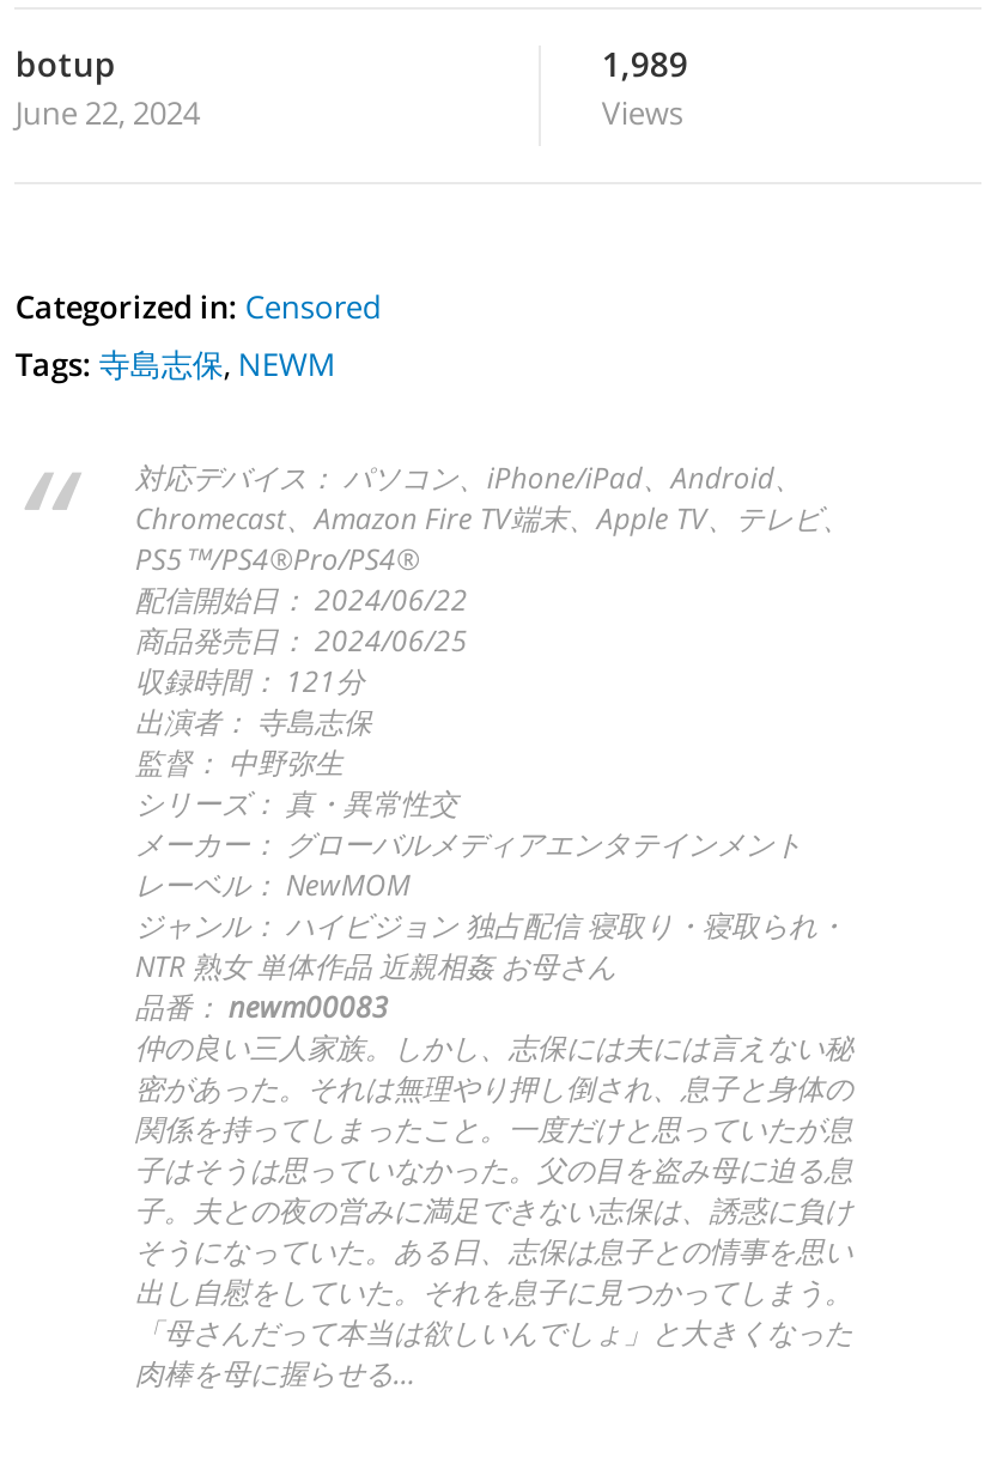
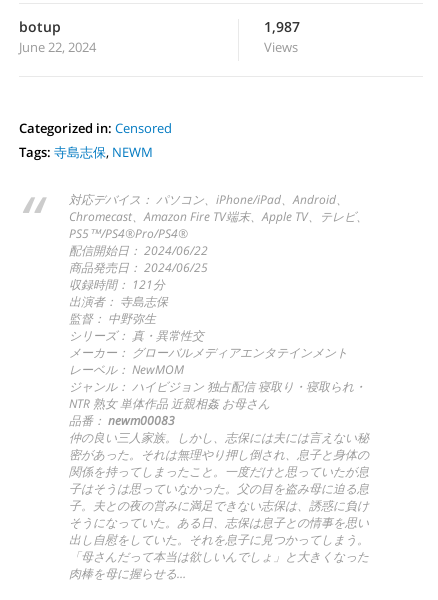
[602,41,688,86] 1,989 -> [264,17,300,36] 1,987

